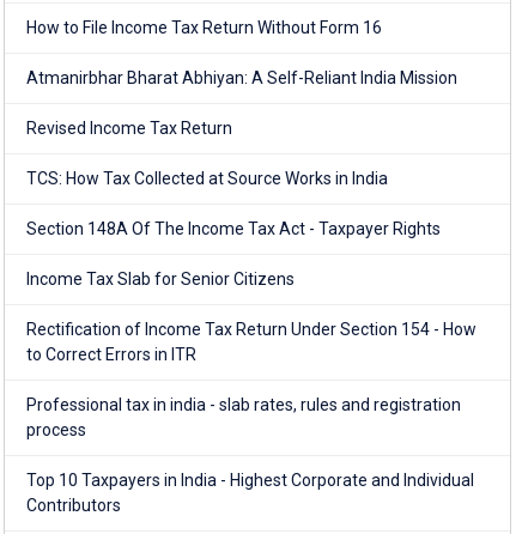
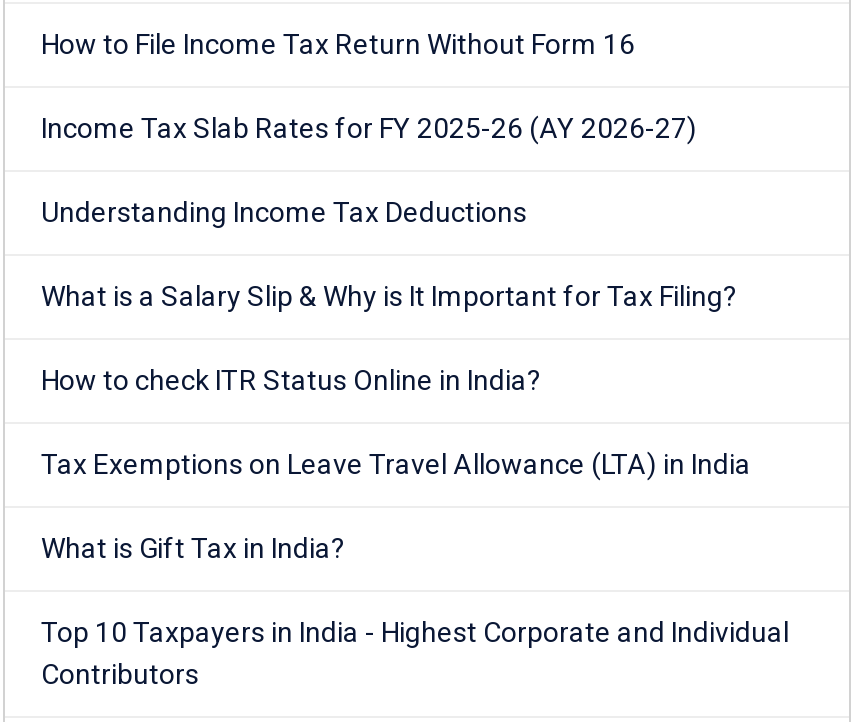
[26,69,477,440] Atmanirbhar Bharat Abhiyan: A Self-Reliant India Mission | Revised Income Tax Return | TCS: How Tax Collected at Source Works in India | Section 148A Of The Income Tax Act - Taxpayer Rights | Income Tax Slab for Senior Citizens | Rectification of Income Tax Return Under Section 154 - How | to Correct Errors in ITR | Professional tax in india - slab rates, rules and registration | process -> [41,113,751,565] Income Tax Slab Rates for FY 2025-26 (AY 2026-27) | Understanding Income Tax Deductions | What is a Salary Slip & Why is It Important for Tax Filing? | How to check ITR Status Online in India? | Tax Exemptions on Leave Travel Allowance (LTA) in India | What is Gift Tax in India?

